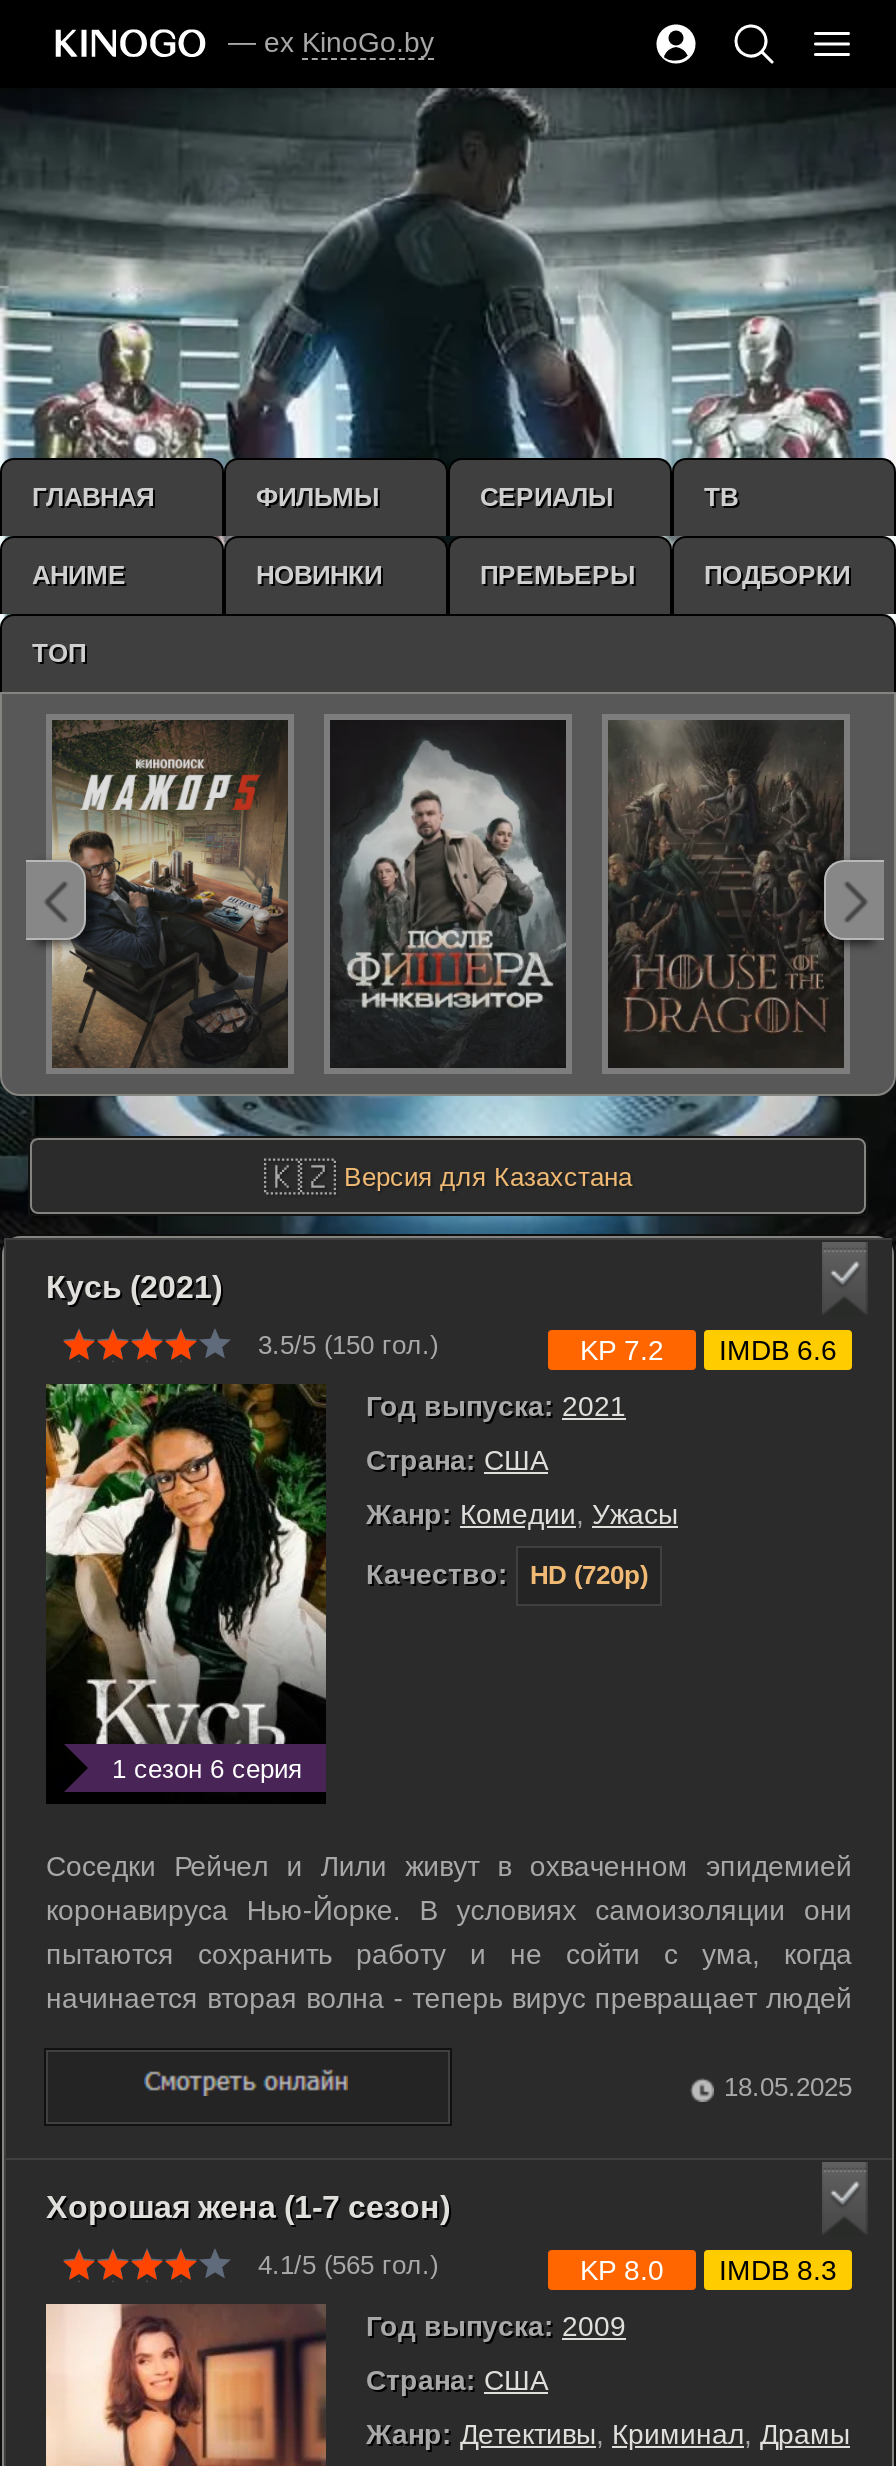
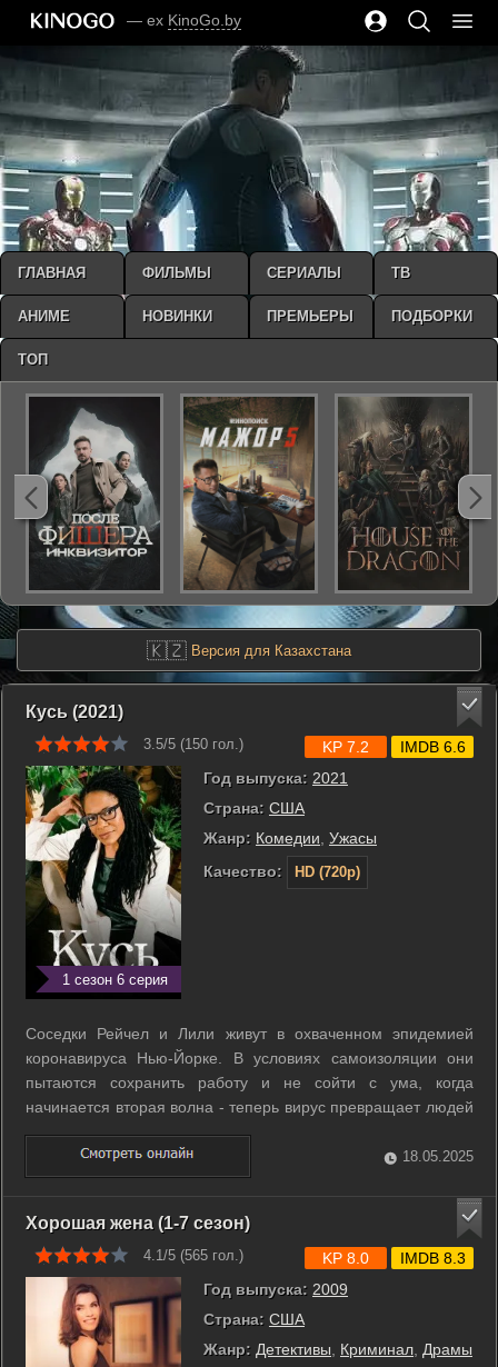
[50,722,288,1066] [image] -> [28,397,160,590] [image]
[328,720,566,1068] [image] -> [182,398,315,589] [image]

